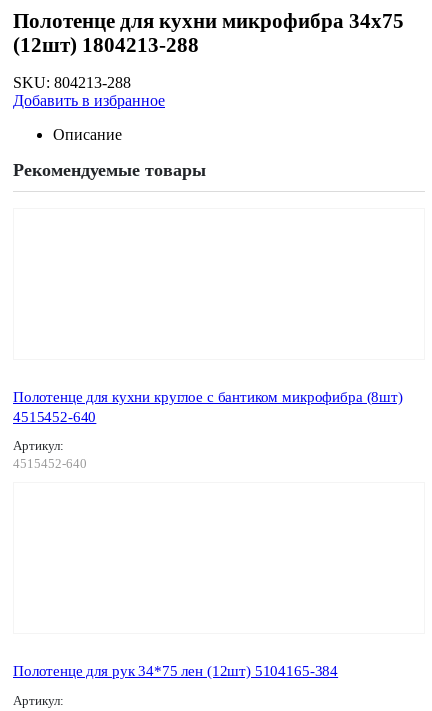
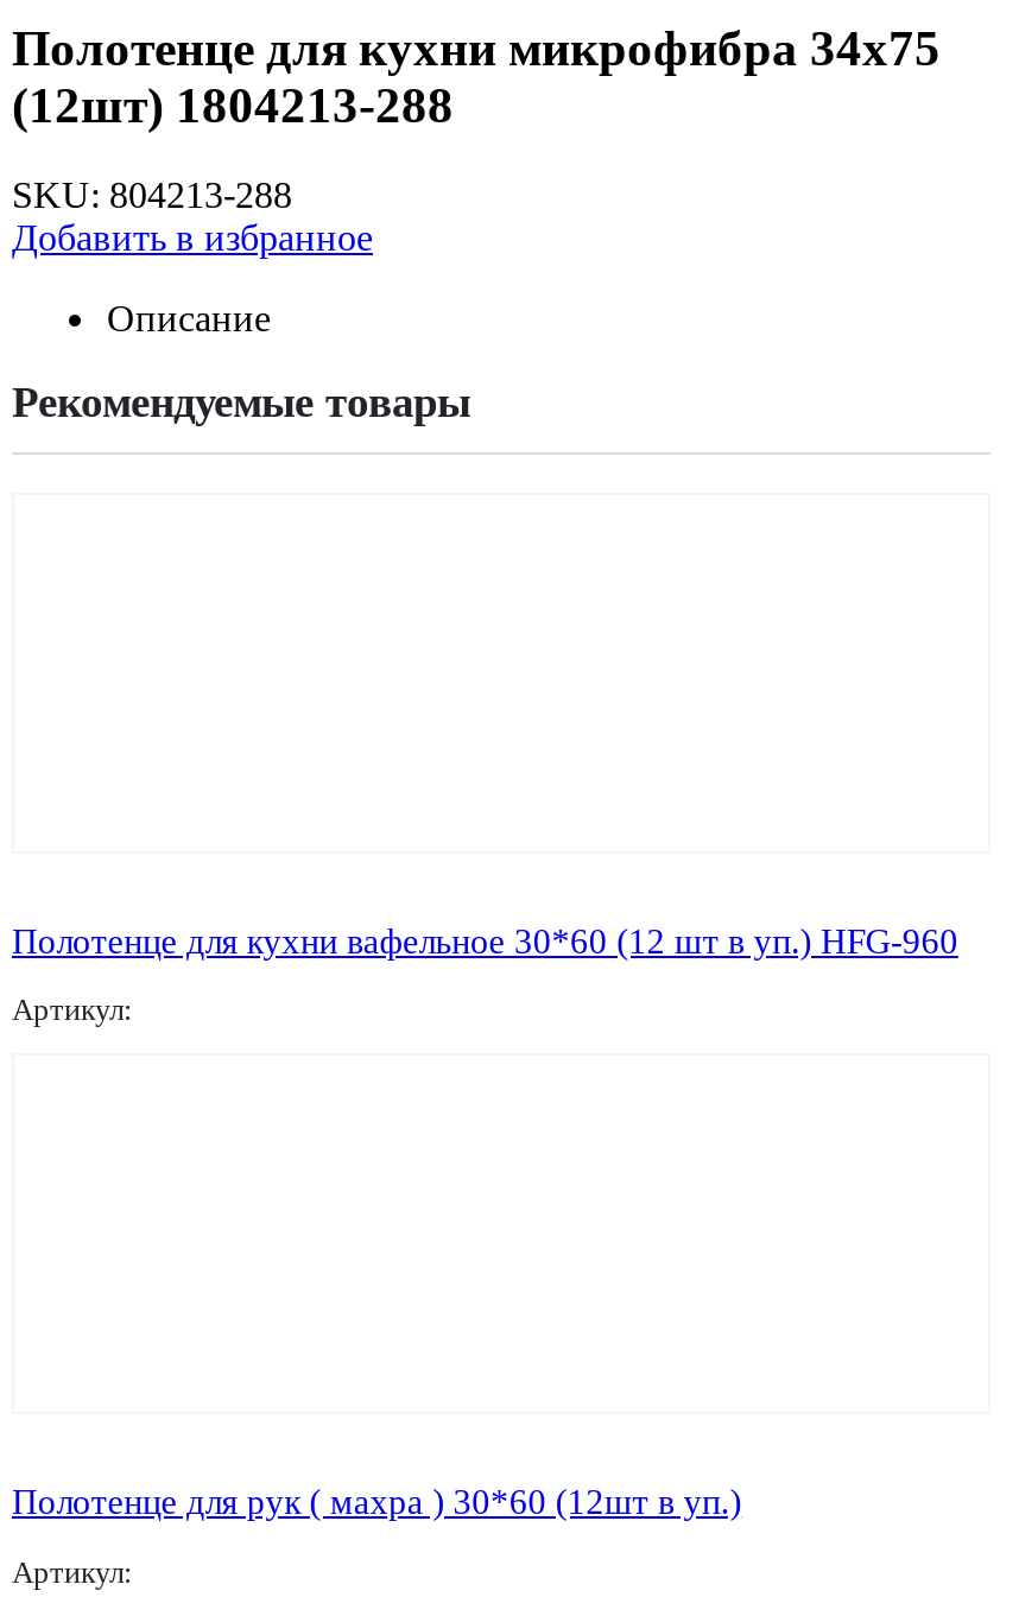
[13,389,403,425] Полотенце для кухни круглое с бантиком микрофибра (8шт) | 4515452-640 -> [12,922,958,960] Полотенце для кухни вафельное 30*60 (12 шт в уп.) HFG-960
[13,457,87,471] 4515452-640 -> none
[13,663,338,679] Полотенце для рук 34*75 лен (12шт) 5104165-384 -> [12,1484,741,1522] Полотенце для рук ( махра ) 30*60 (12шт в уп.)

